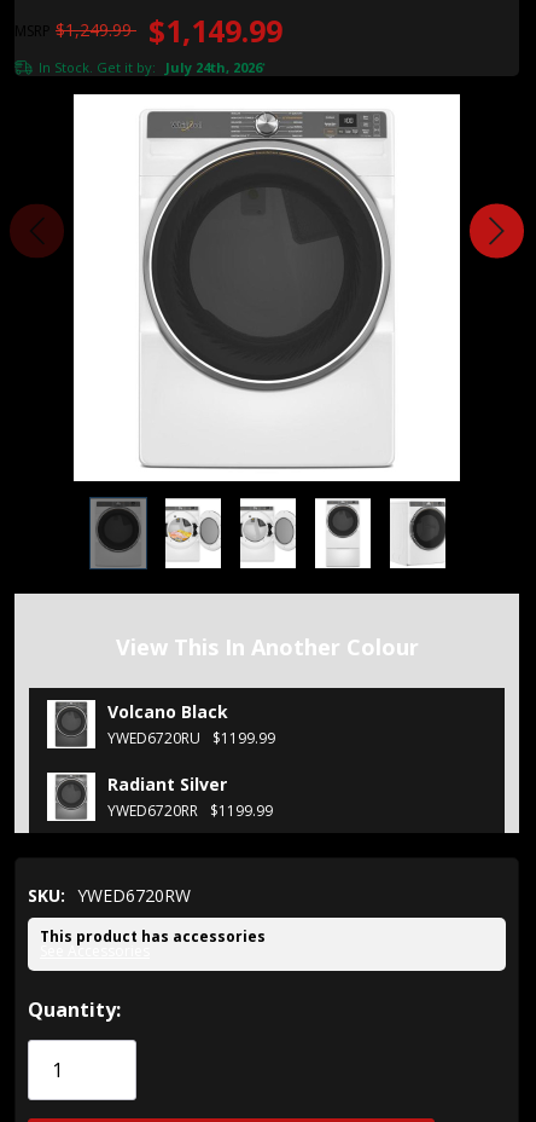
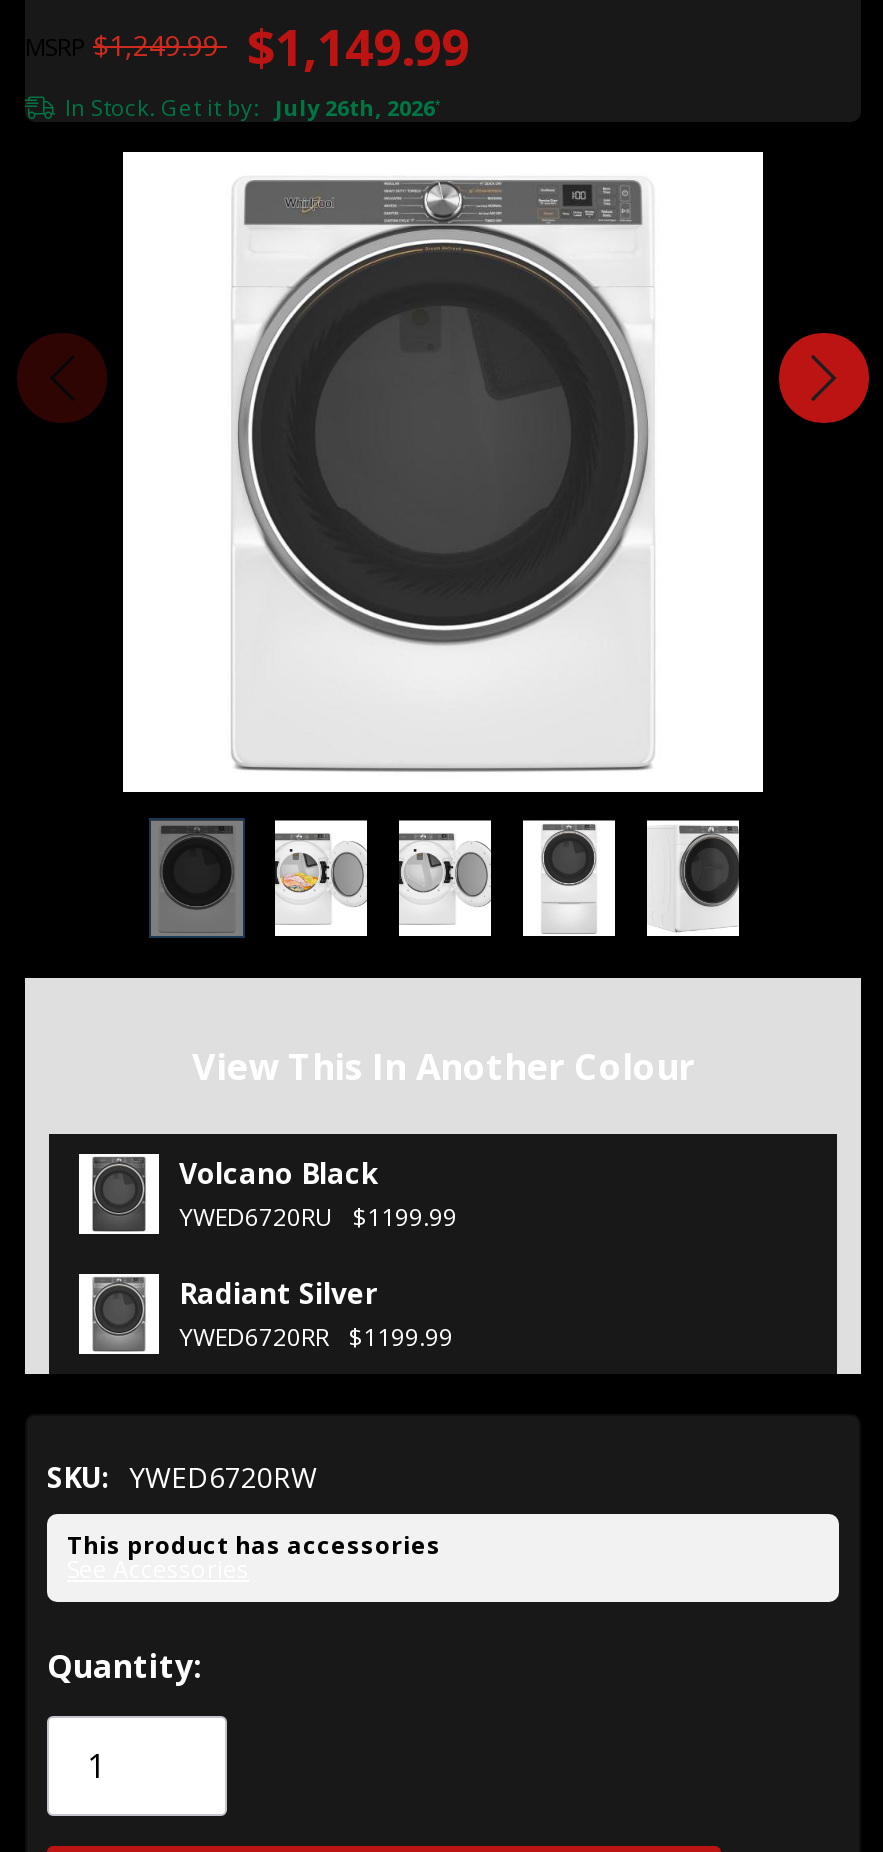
[39,58,266,77] In Stock. Get it by: July 24th, 2026* -> [65,93,441,123] In Stock. Get it by: July 26th, 2026*

